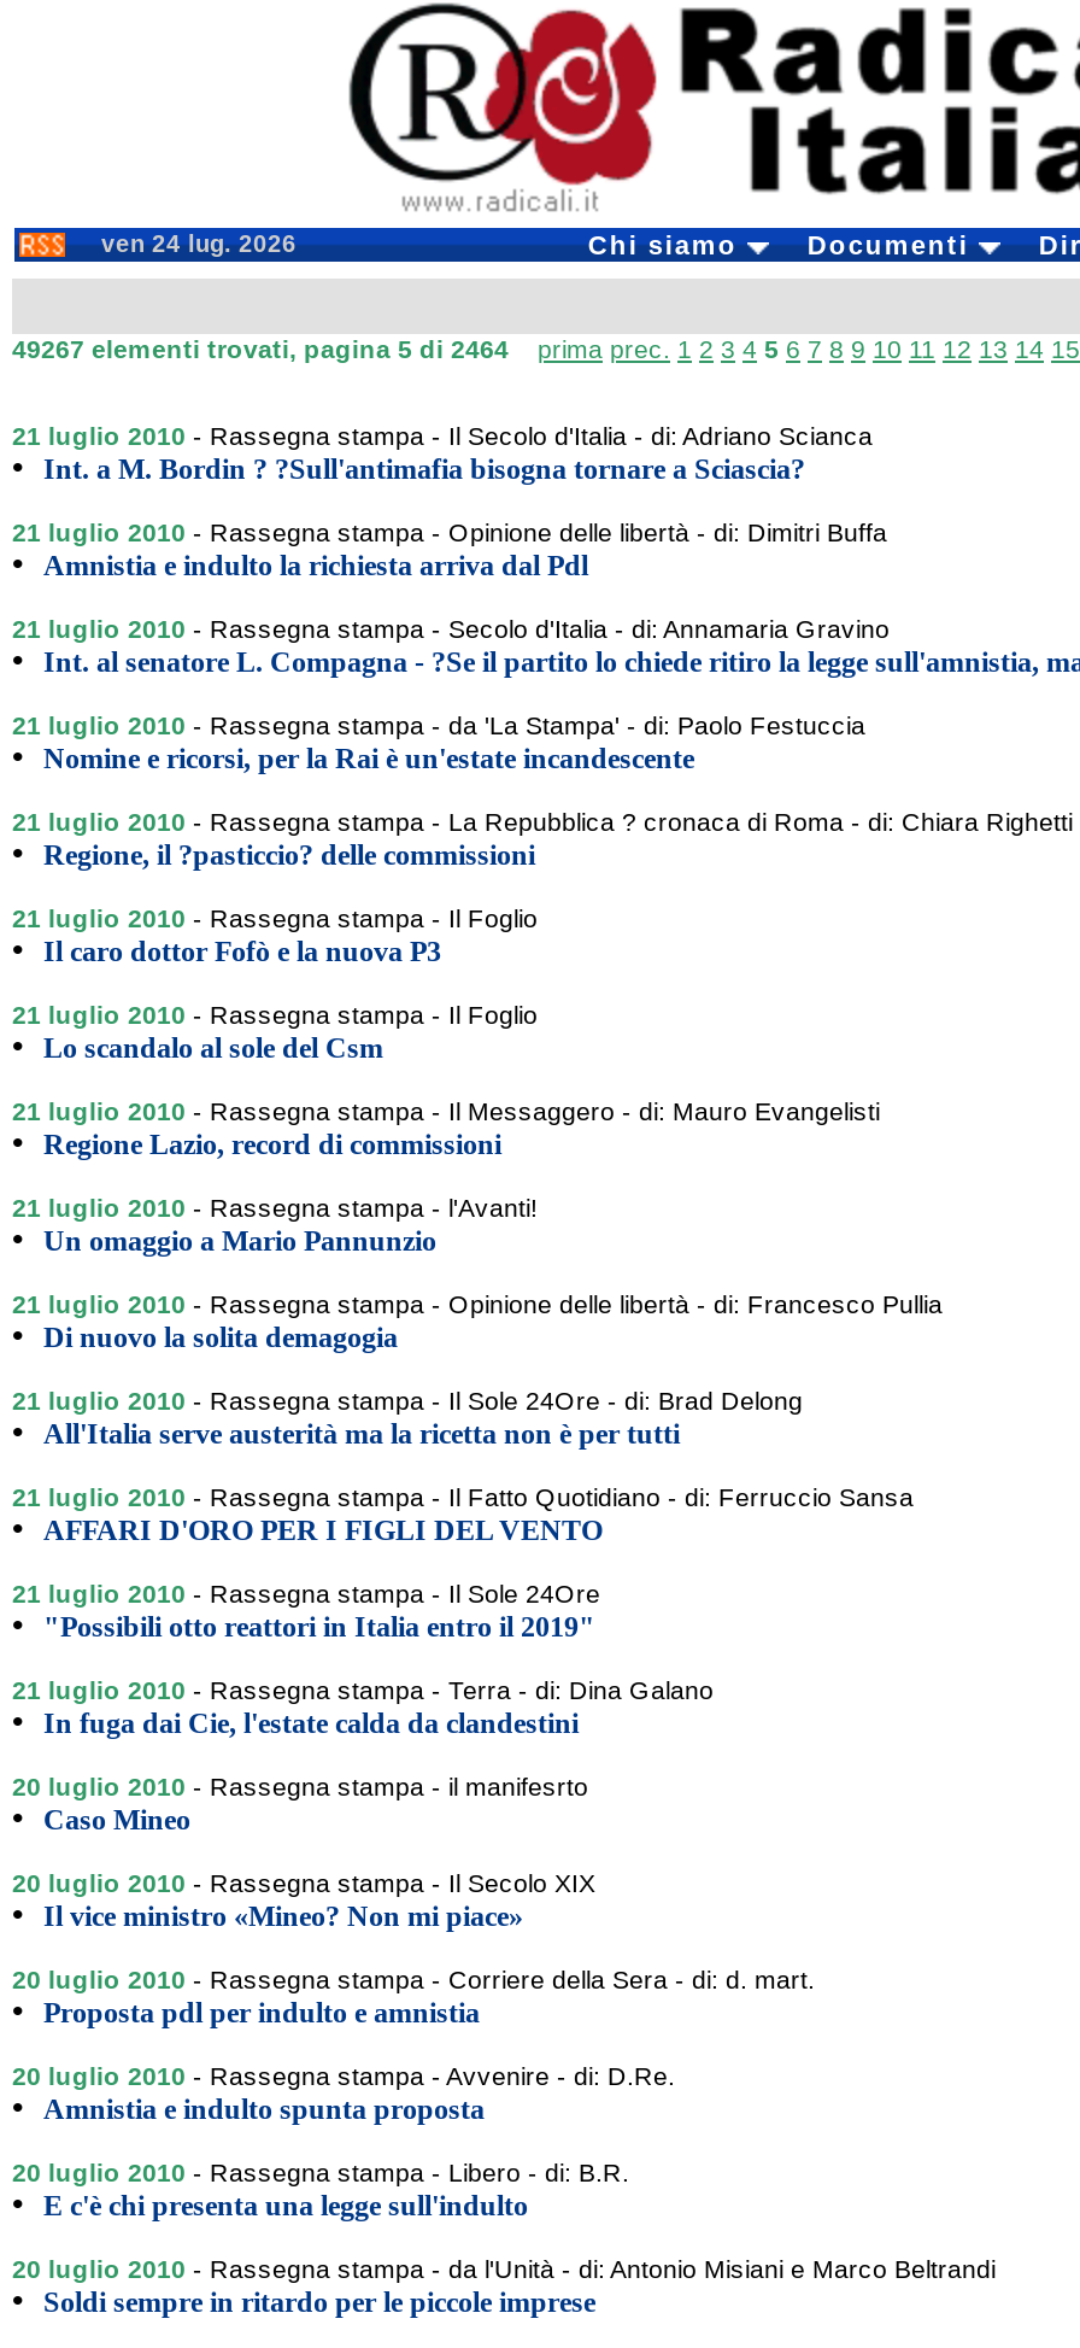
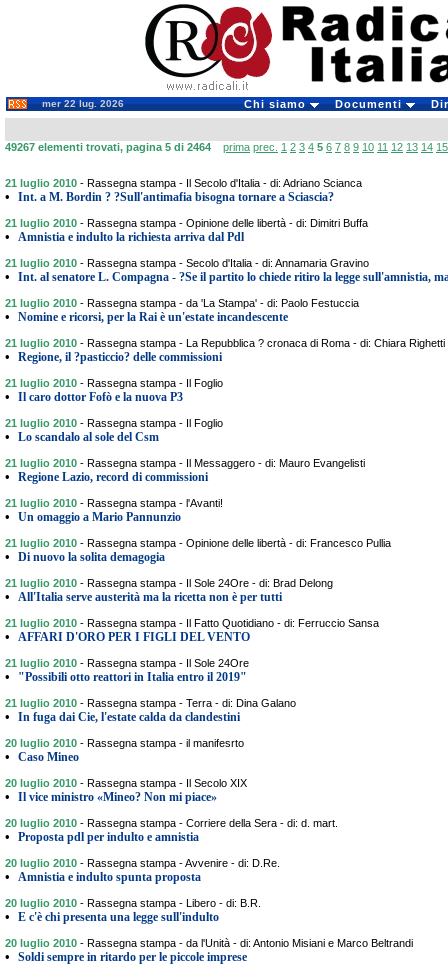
[101,230,297,257] ven 24 lug. 2026 -> [42,98,124,109] mer 22 lug. 2026

